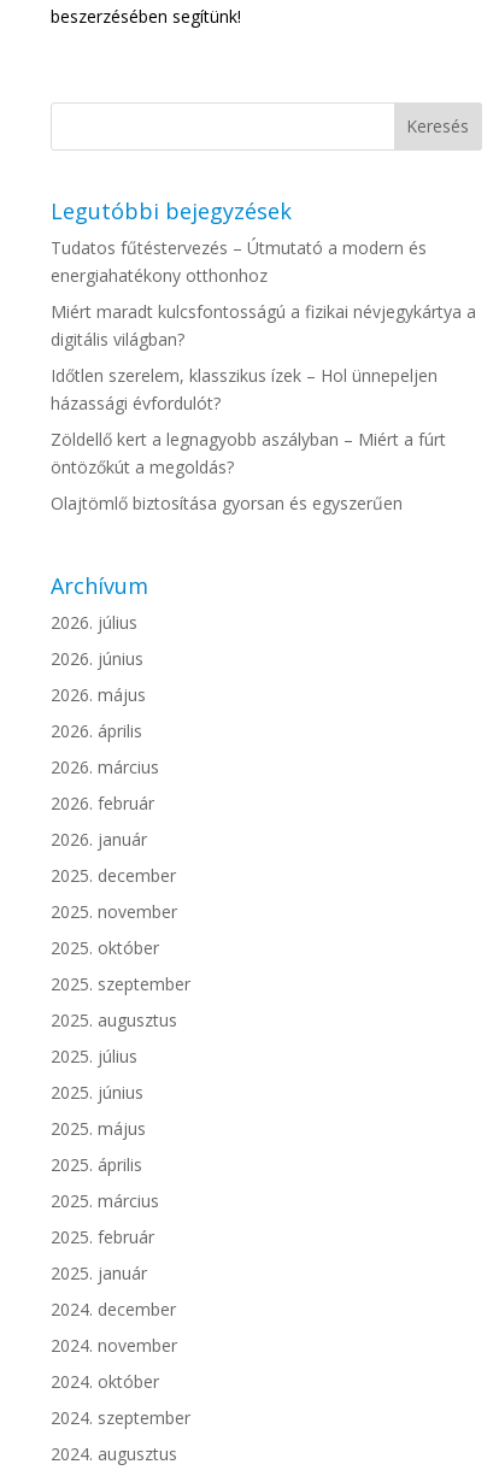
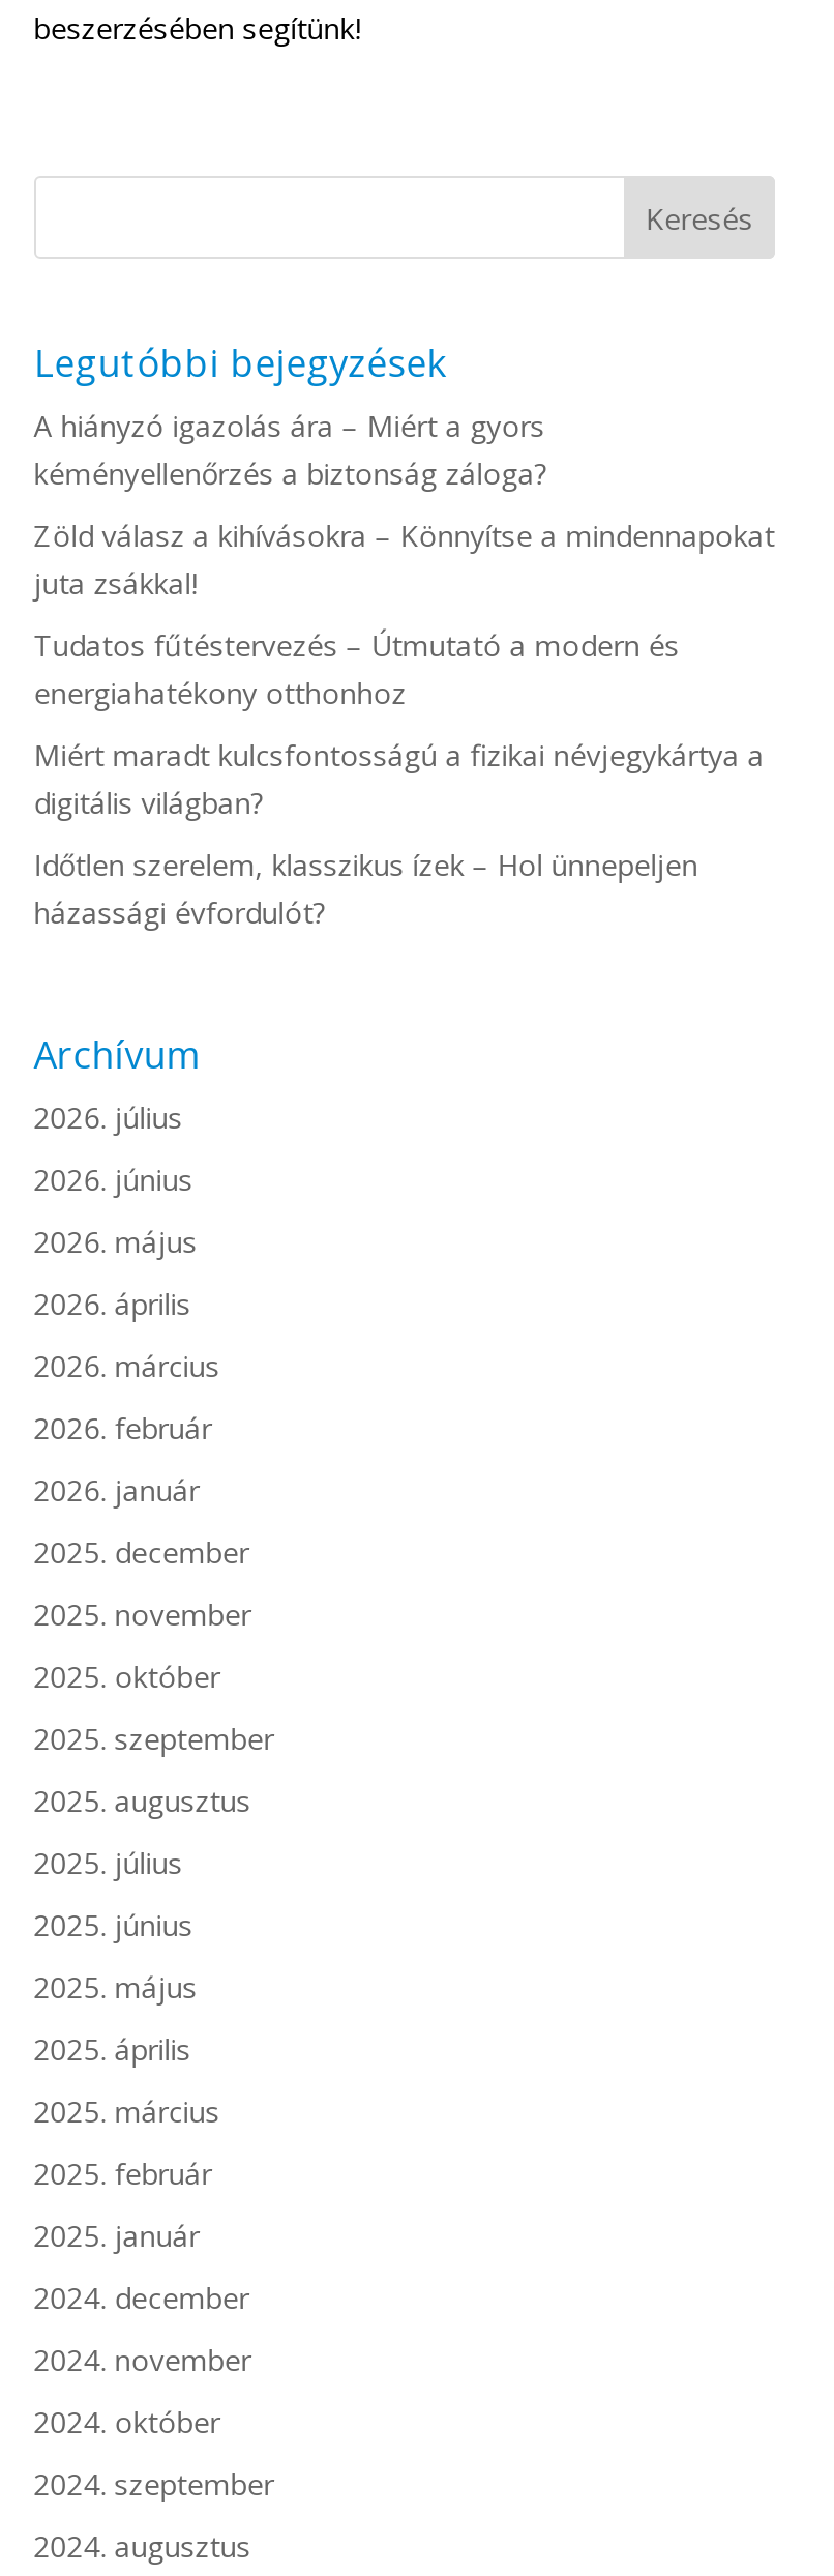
none -> [34,406,775,602] A hiányzó igazolás ára – Miért a gyors | kéményellenőrzés a biztonság záloga? | Zöld válasz a kihívásokra – Könnyítse a mindennapokat | juta zsákkal!
moved [50,236,476,414] -> [34,625,764,932]: Tudatos fűtéstervezés – Útmutató a modern és | energiahatékony otthonhoz | Miért maradt kulcsfontosságú a fizikai névjegykártya a | digitális világban? | Időtlen szerelem, klasszikus ízek – Hol ünnepeljen | házassági évfordulót?
[50,428,446,514] Zöldellő kert a legnagyobb aszályban – Miért a fúrt | öntözőkút a megoldás? | Olajtömlő biztosítása gyorsan és egyszerűen -> none

